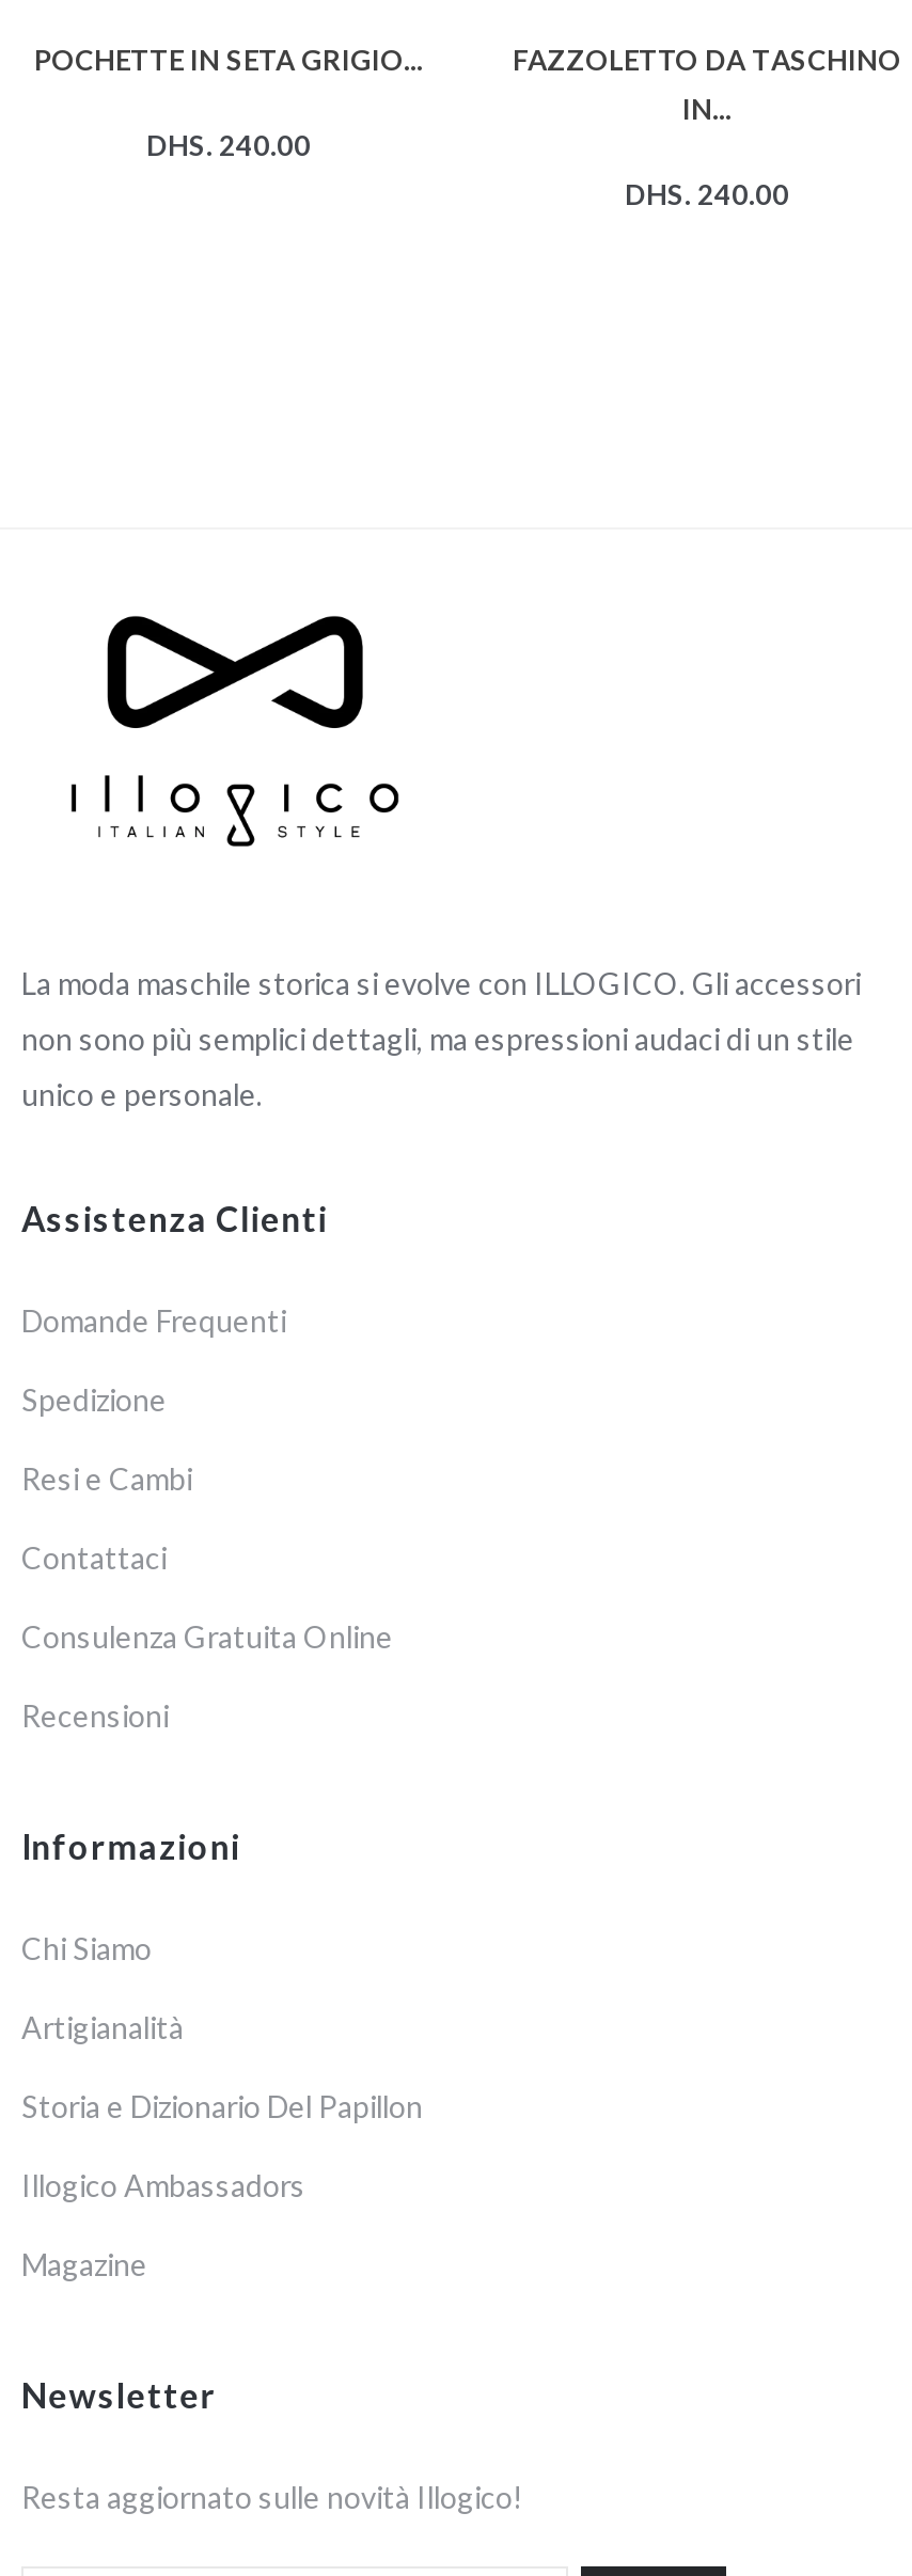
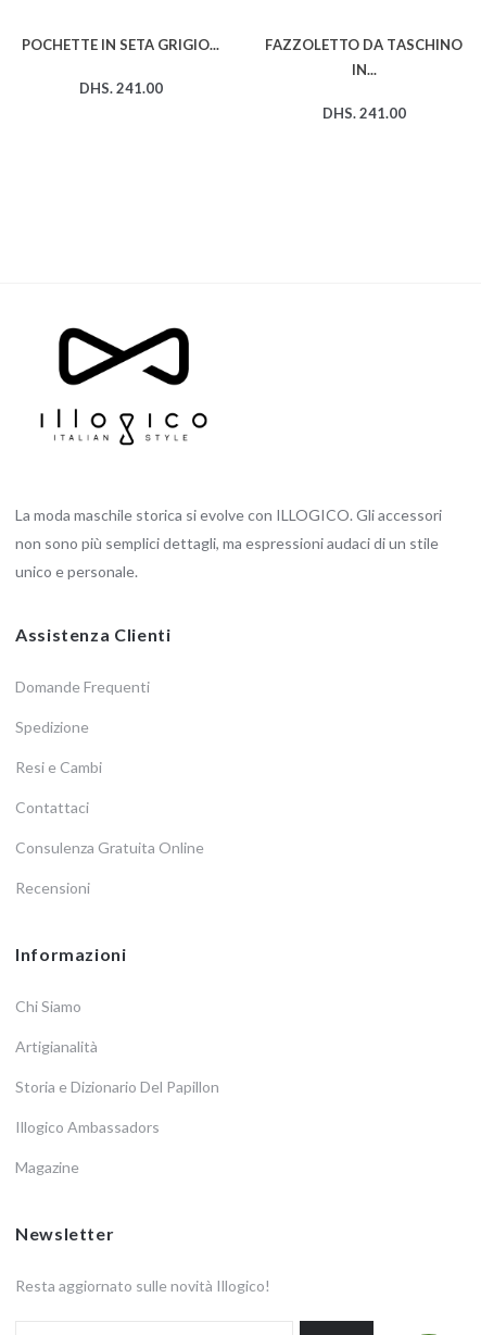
[146,117,311,164] Dhs. 240.00 -> [79,74,162,98] Dhs. 241.00
[625,167,789,214] Dhs. 240.00 -> [322,99,406,123] Dhs. 241.00

